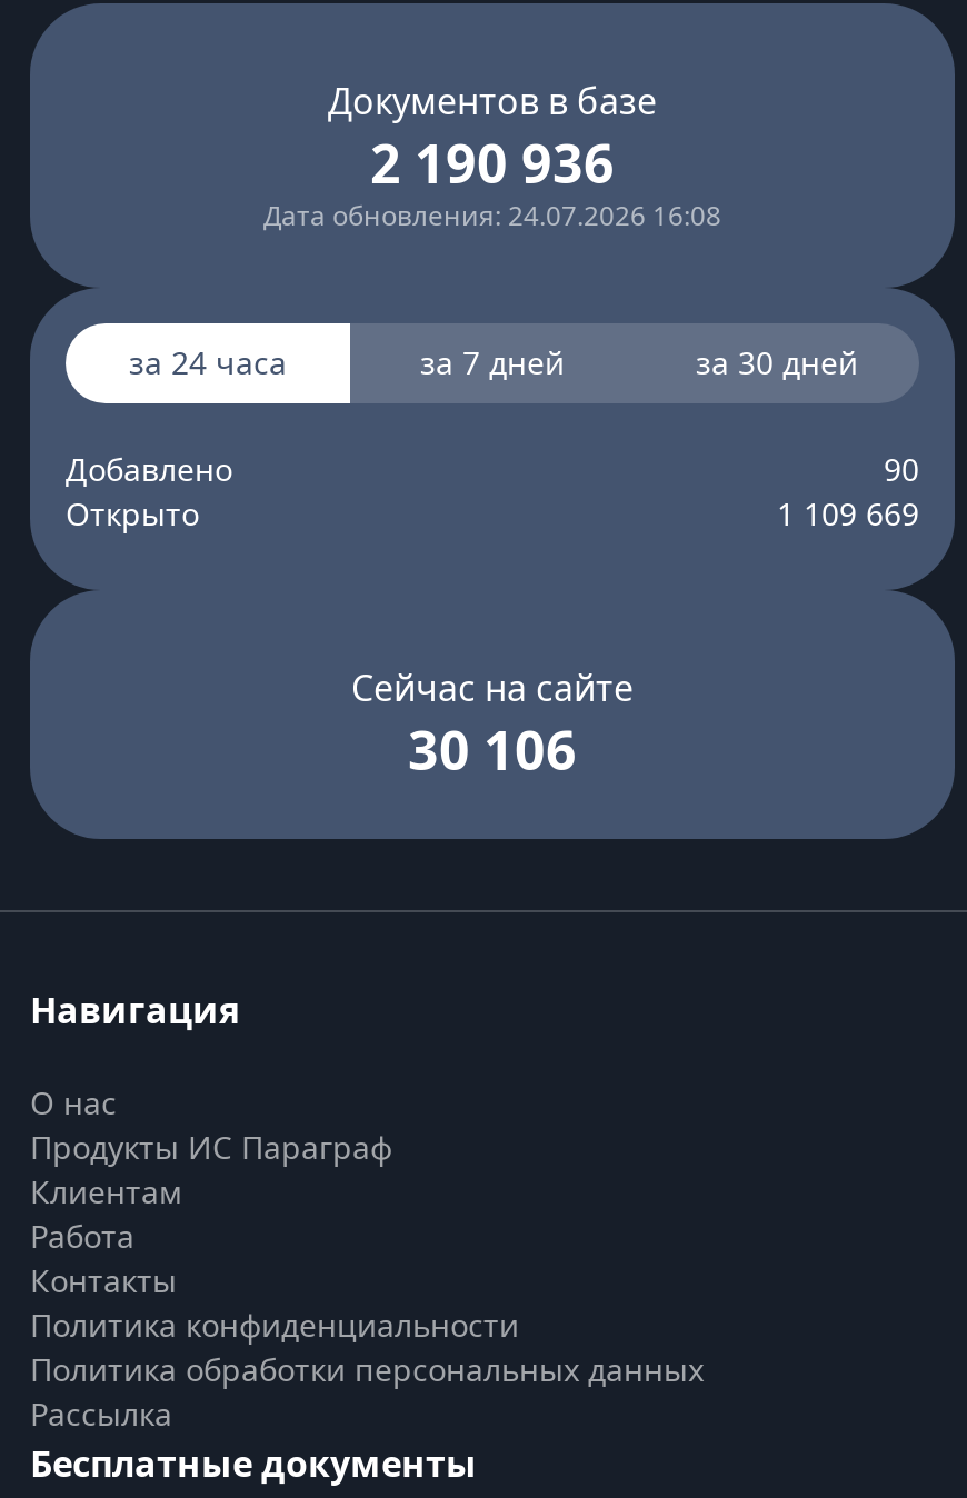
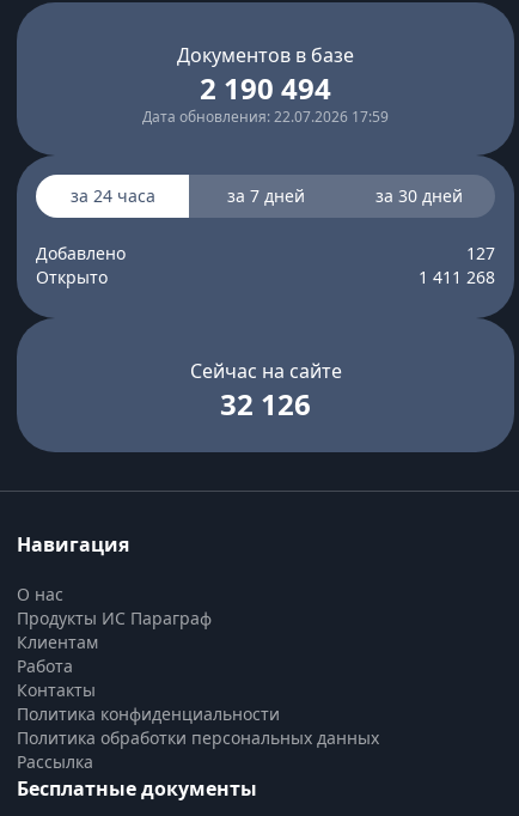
[370,126,615,199] 2 190 936 -> [200,68,331,108] 2 190 494
[263,197,721,234] Дата обновления: 24.07.2026 16:08 -> [142,106,389,127] Дата обновления: 22.07.2026 17:59
[884,448,919,490] 90 -> [466,242,495,264] 127
[777,492,919,535] 1 109 669 -> [419,266,495,288] 1 411 268
[408,712,577,786] 30 106 -> [220,384,311,424] 32 126

